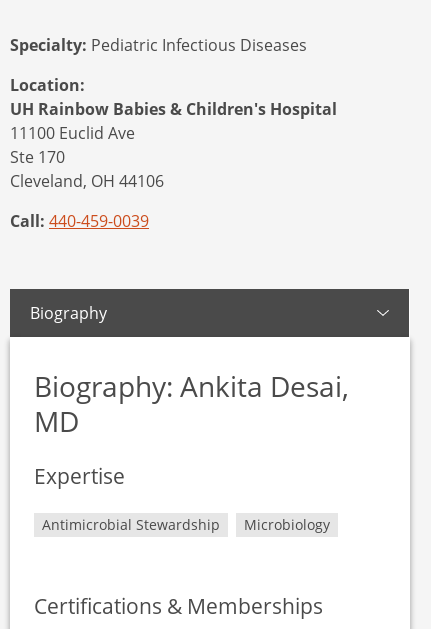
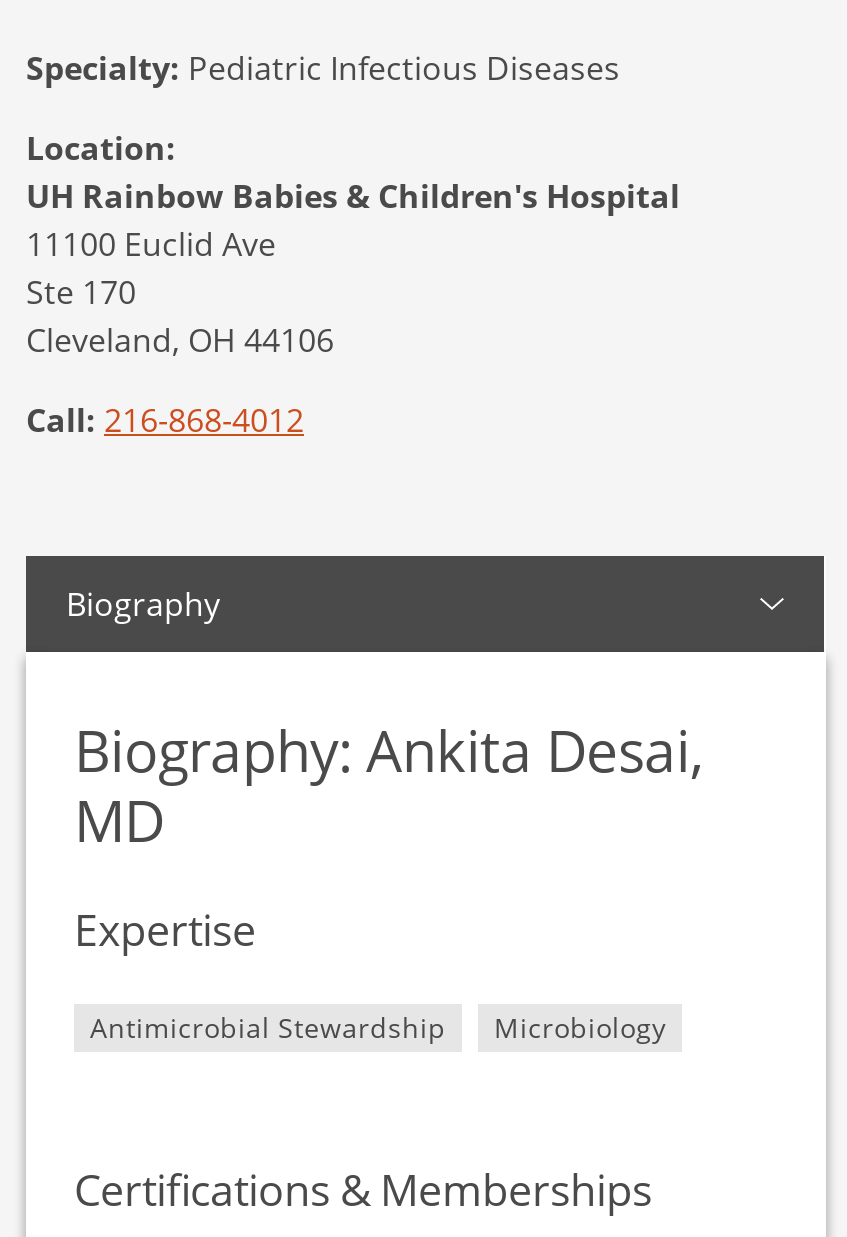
[10,209,149,231] Call: 440-459-0039 -> [26,397,304,441] Call: 216-868-4012

